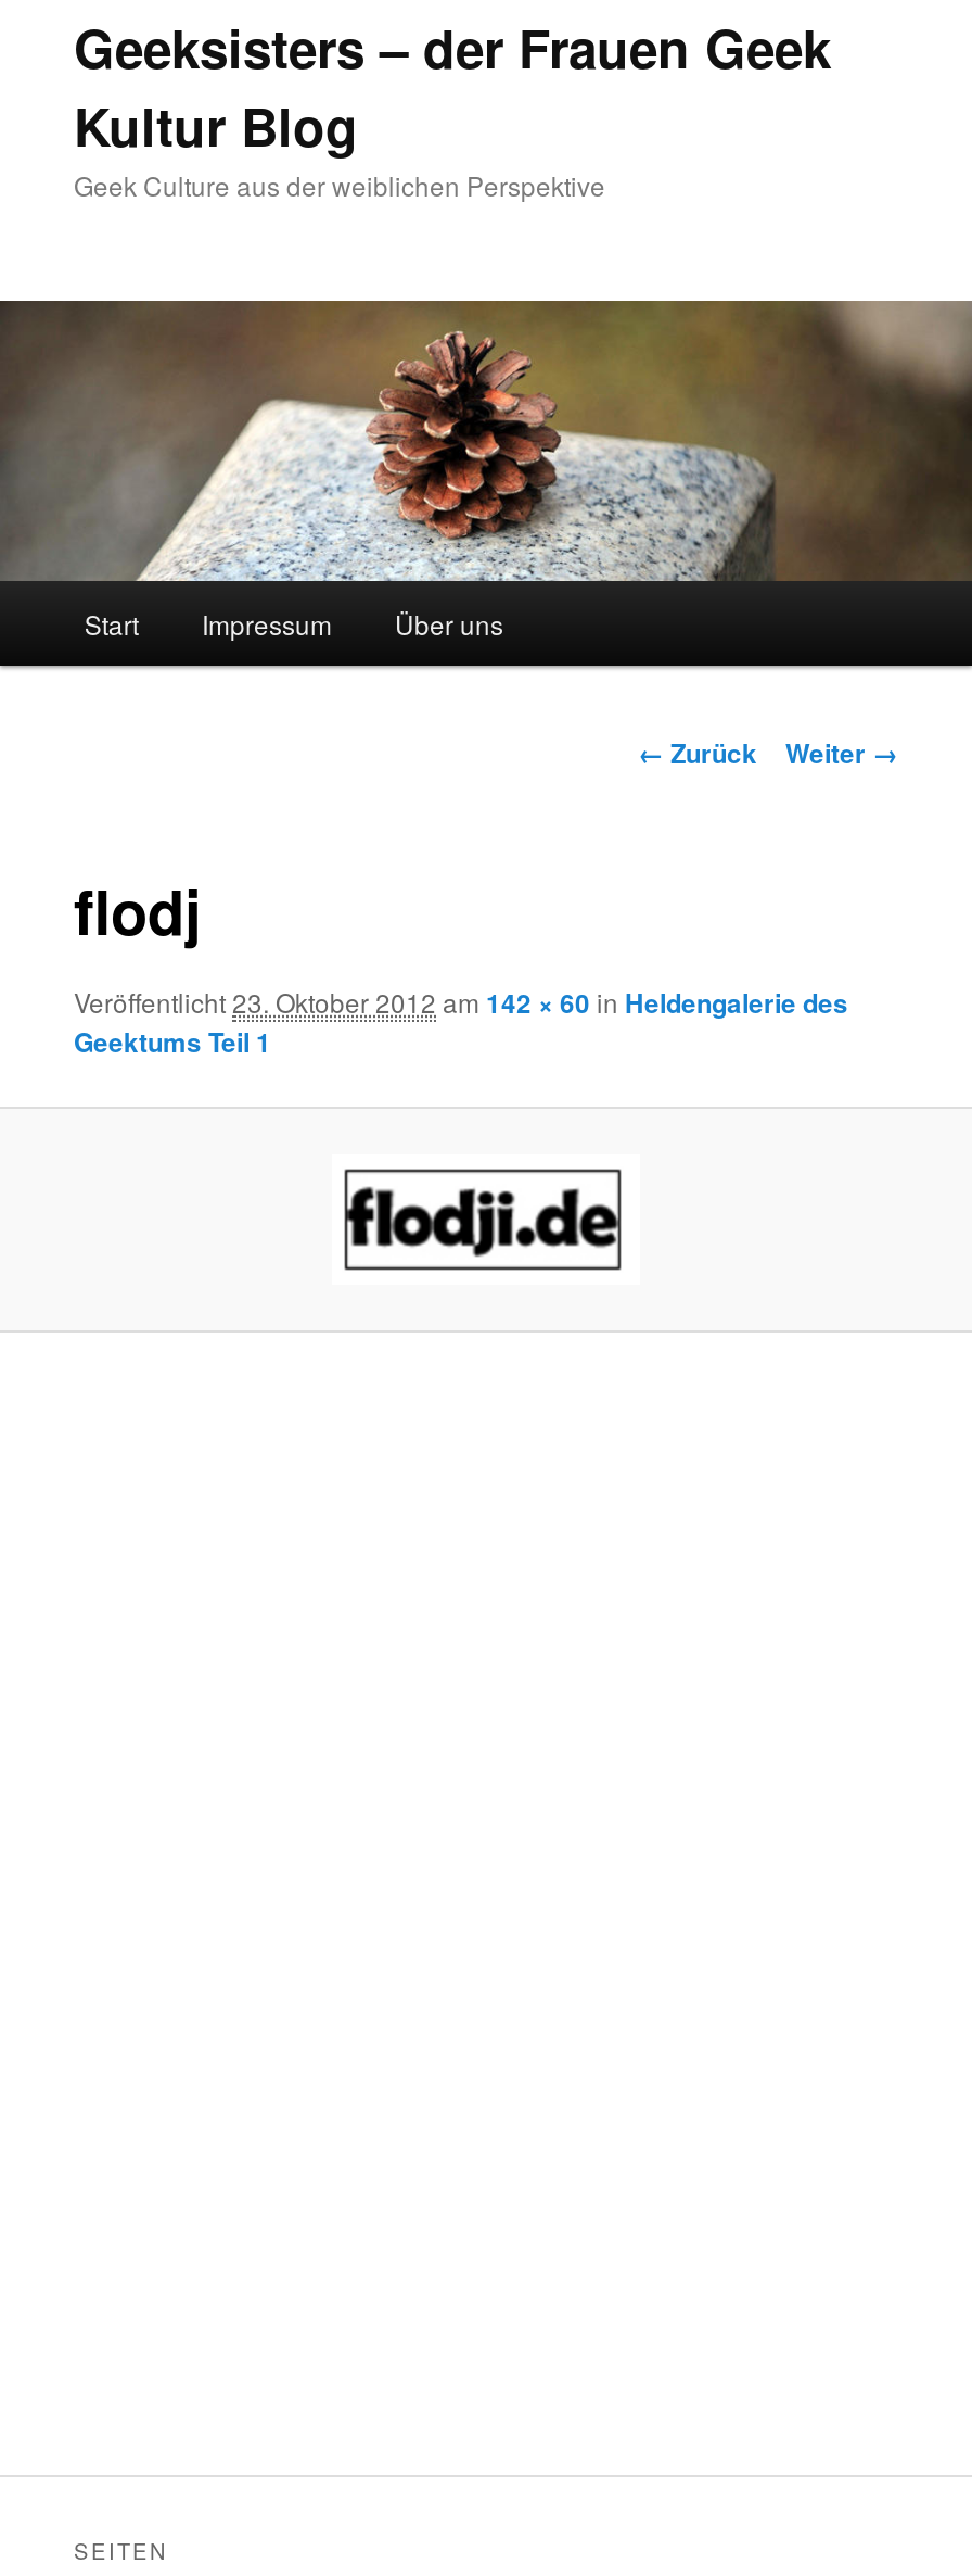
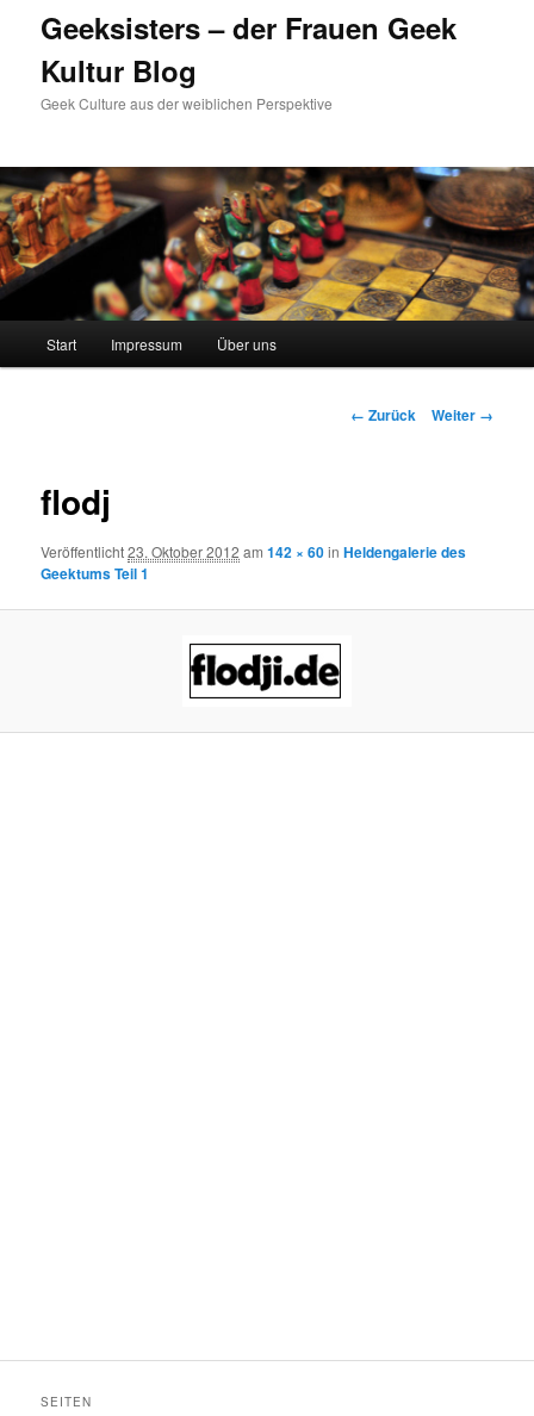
[7,299,965,583] [image] -> [4,166,530,322] [image]

